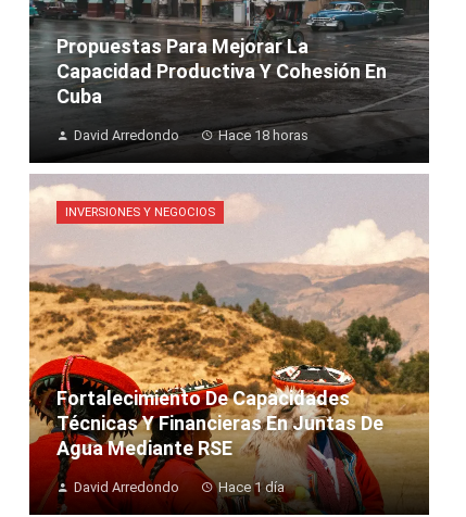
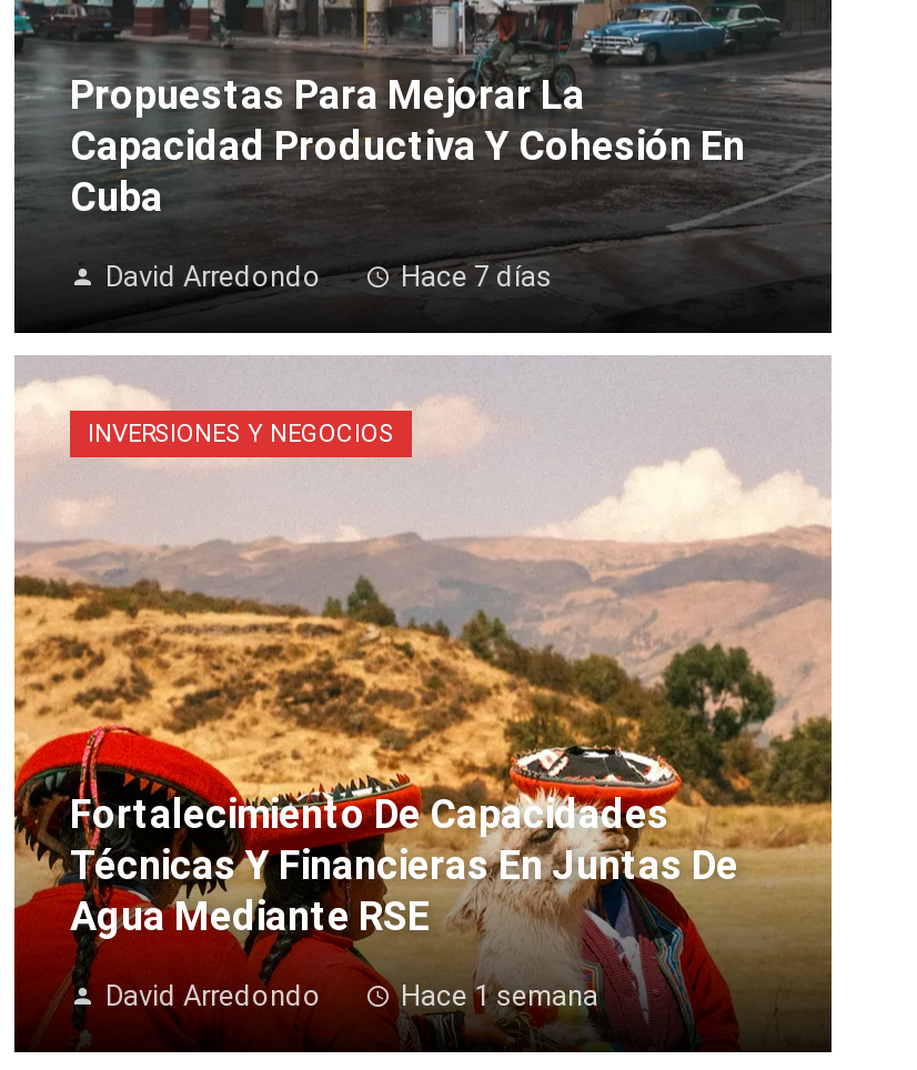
[218,127,308,143] Hace 18 horas -> [401,260,552,293] Hace 7 días
[218,478,285,495] Hace 1 día -> [401,978,598,1011] Hace 1 semana

